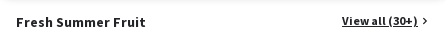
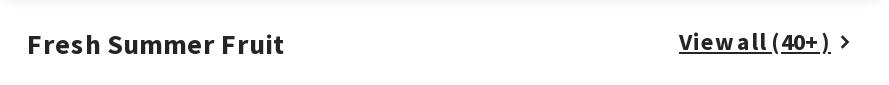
[342,13,418,28] View all (30+) -> [679,26,831,56] View all (40+)

